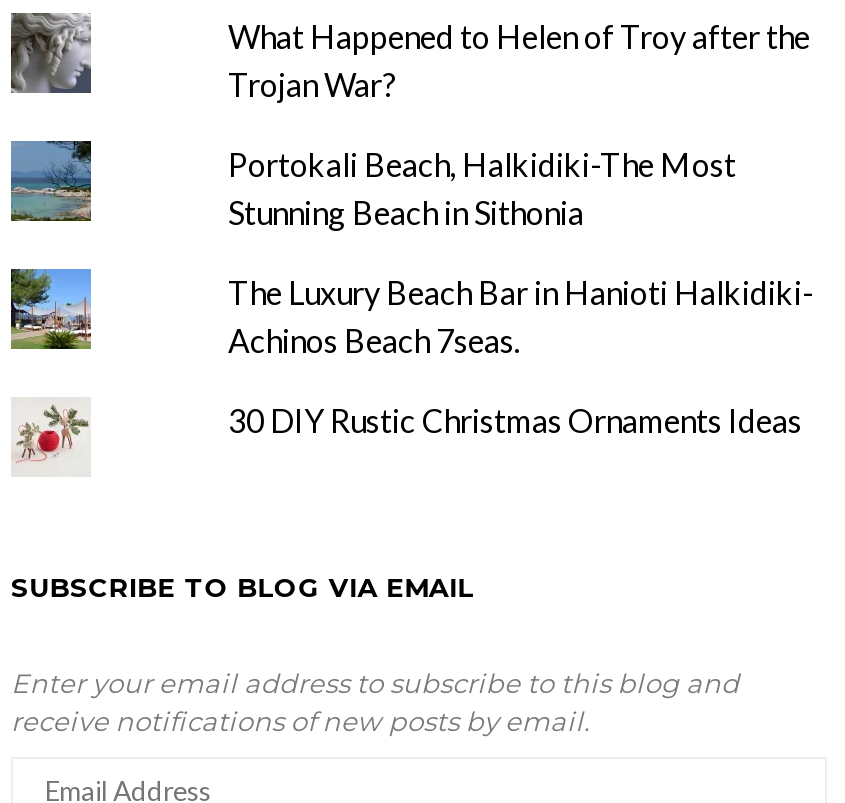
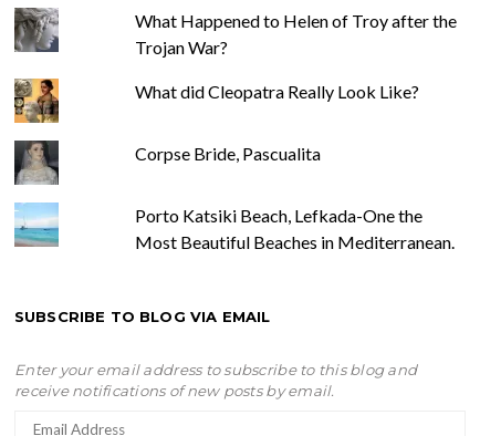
[9,139,93,223] [image] -> [13,77,60,124] [image]
[228,145,736,231] Portokali Beach, Halkidiki-The Most | Stunning Beach in Sithonia -> [134,81,419,102] What did Cleopatra Really Look Like?
[9,267,93,351] [image] -> [14,139,60,186] [image]
[228,273,814,359] The Luxury Beach Bar in Hanioti Halkidiki- | Achinos Beach 7seas. -> [134,143,320,164] Corpse Bride, Pascualita
[11,381,91,477] [image] -> [13,201,60,253] [image]
[228,401,802,439] 30 DIY Rustic Christmas Ornaments Ideas -> [134,205,454,252] Porto Katsiki Beach, Lefkada-One the | Most Beautiful Beaches in Mediterranean.

